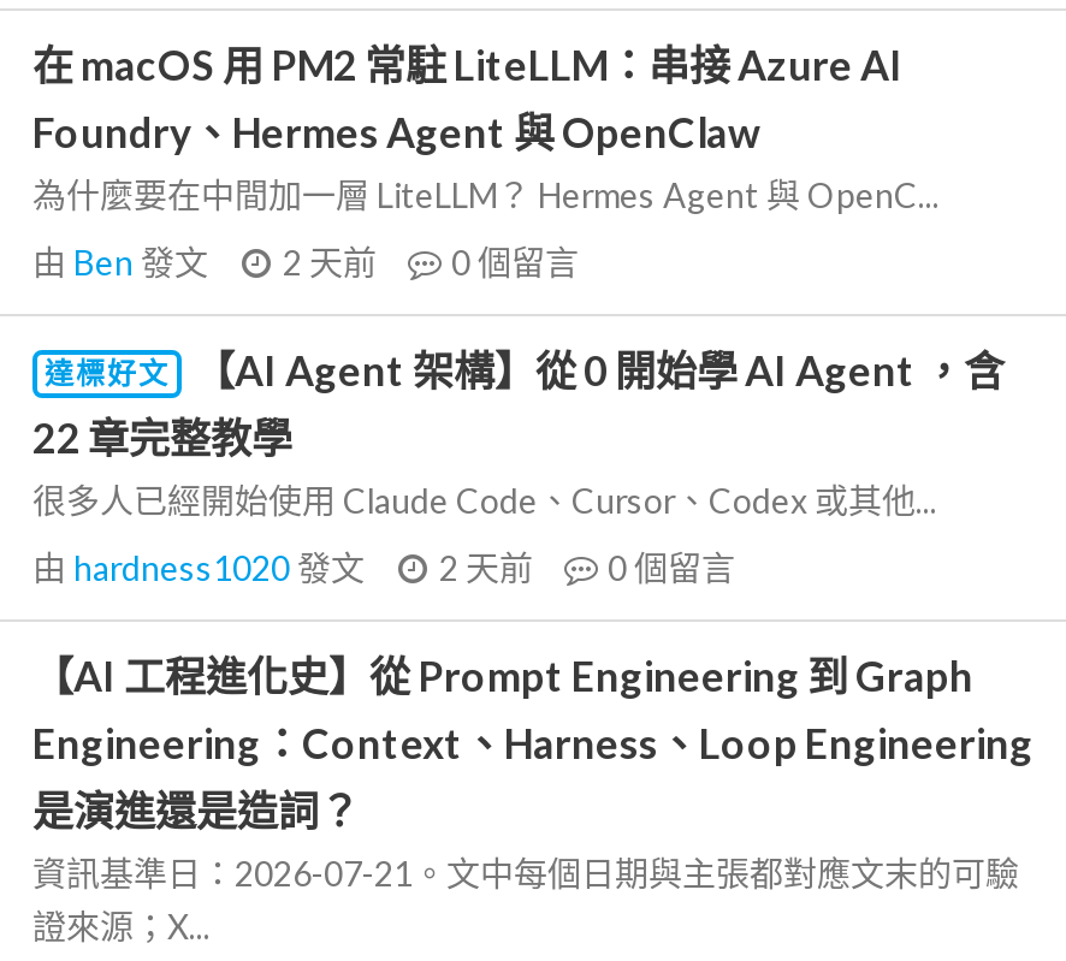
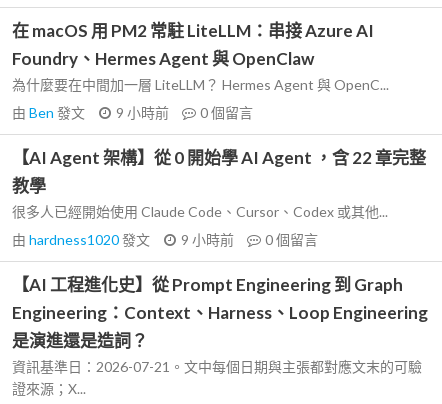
[32,242,579,283] 由Ben發文 2 天前 0個留言 -> [12,104,253,121] 由Ben發文 9 小時前 0個留言
[32,345,1005,463] 達標好文 | 【AI Agent 架構】從 0 開始學 AI Agent ，含 | 22 章完整教學 -> [12,147,426,196] 【AI Agent 架構】從 0 開始學 AI Agent ，含 22 章完整 | 教學
[32,547,735,588] 由hardness1020發文 2 天前 0個留言 -> [12,231,318,248] 由hardness1020發文 9 小時前 0個留言

